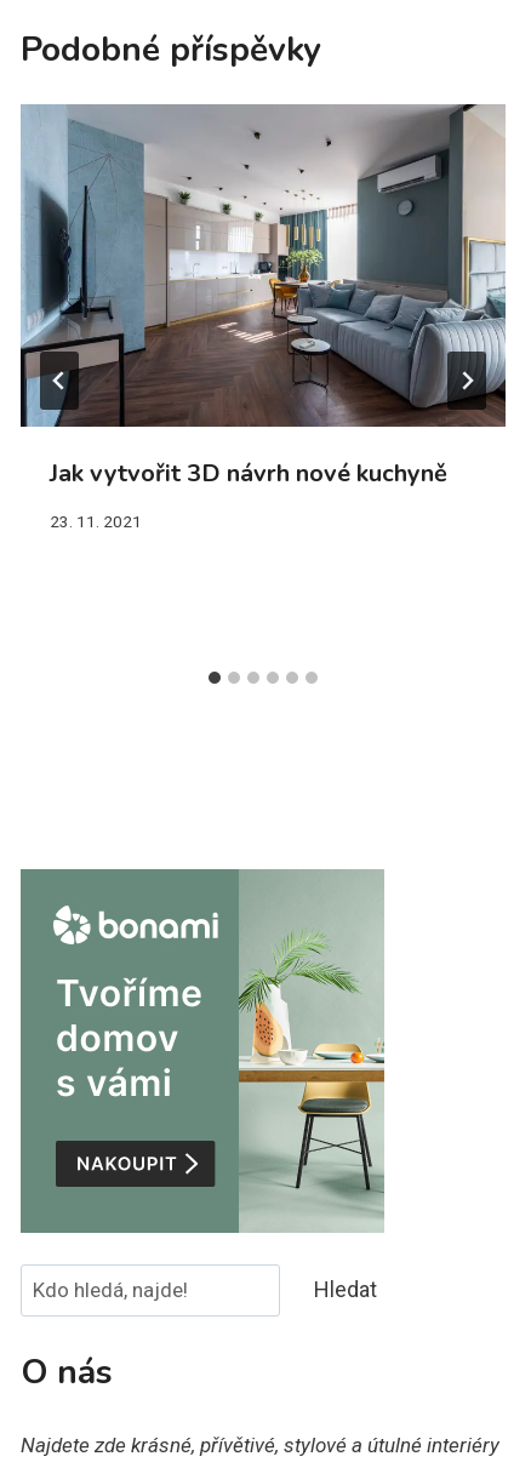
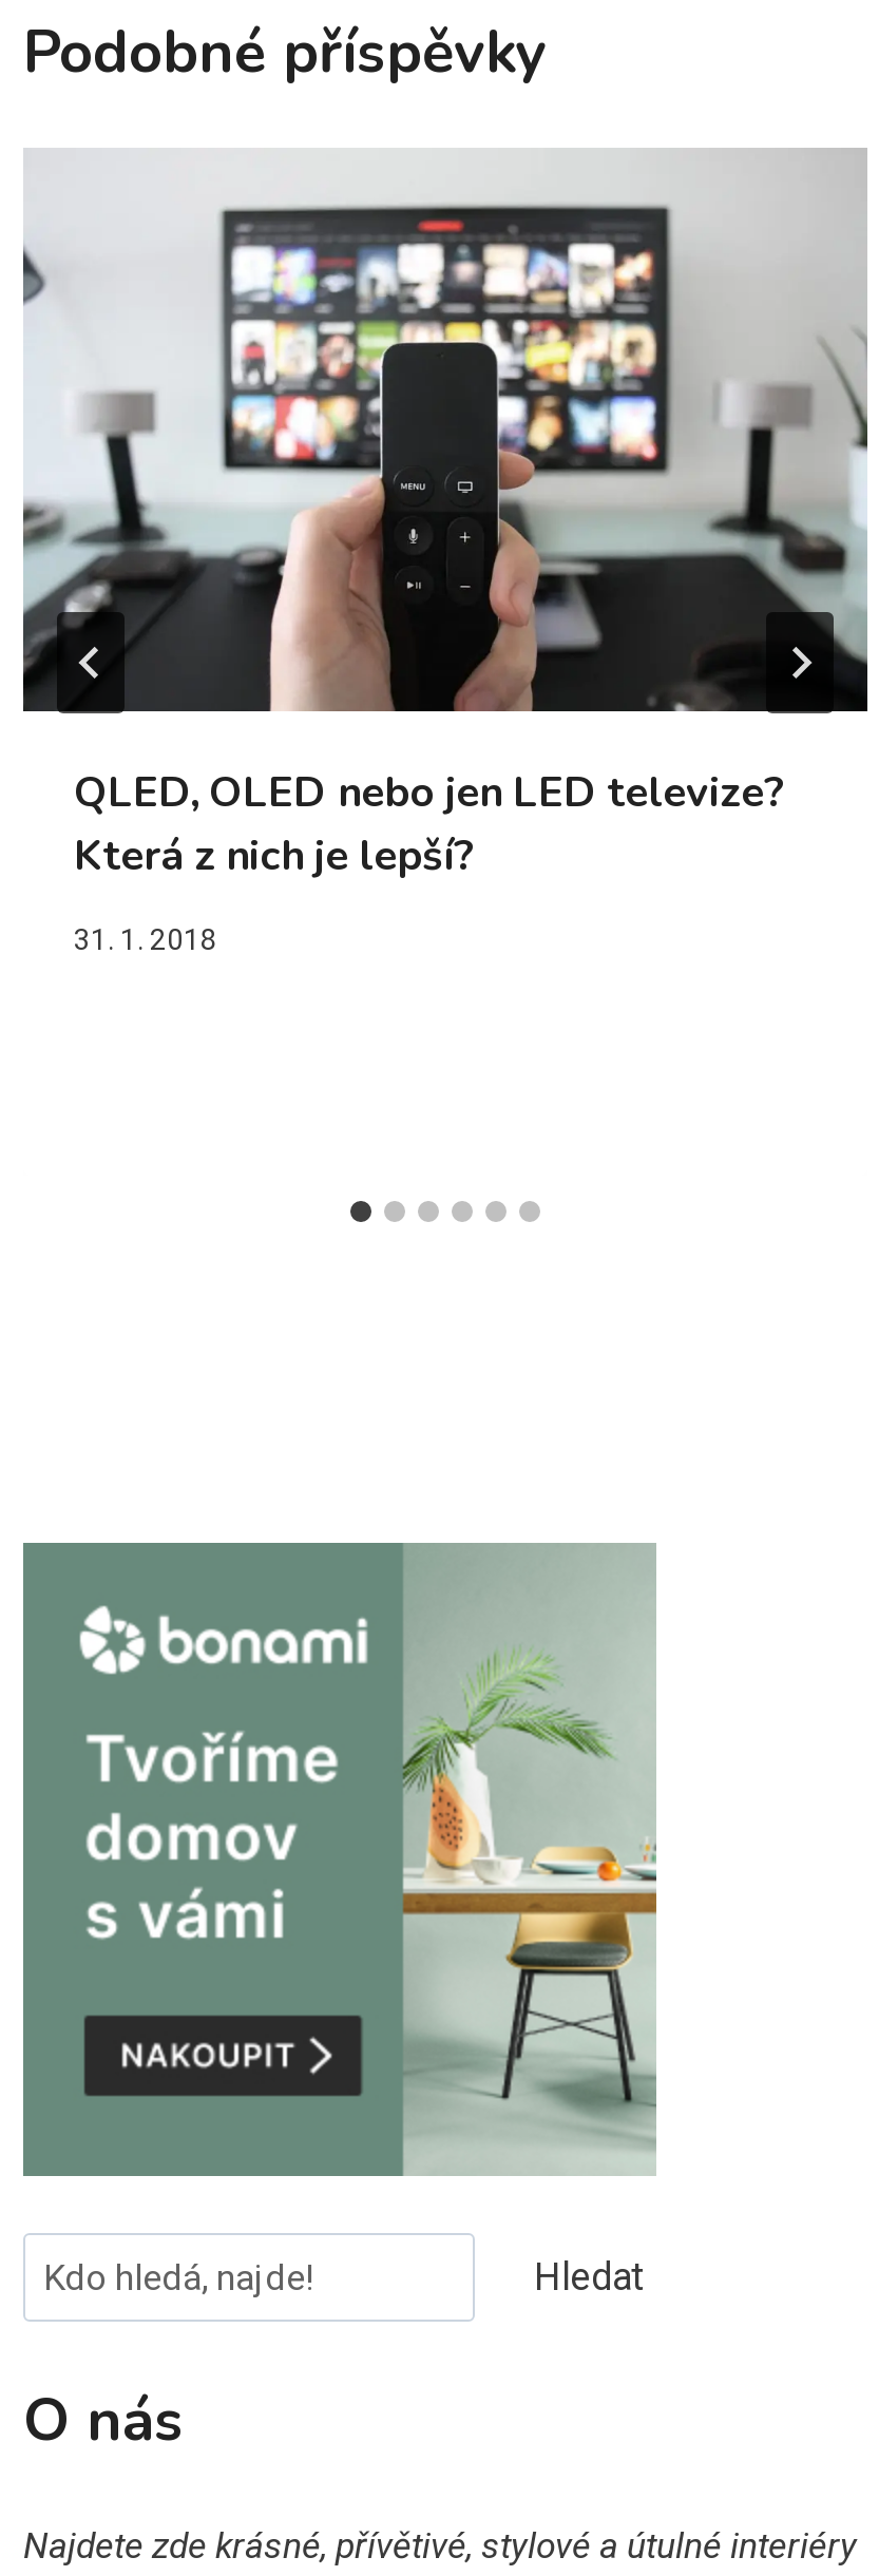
[21,104,506,490] [image] | Jak vytvořit 3D návrh nové kuchyně -> [23,151,870,884] [image] | QLED, OLED nebo jen LED televize? | Která z nich je lepší?
[50,512,142,531] 23. 11. 2021 -> [74,921,217,955] 31. 1. 2018

